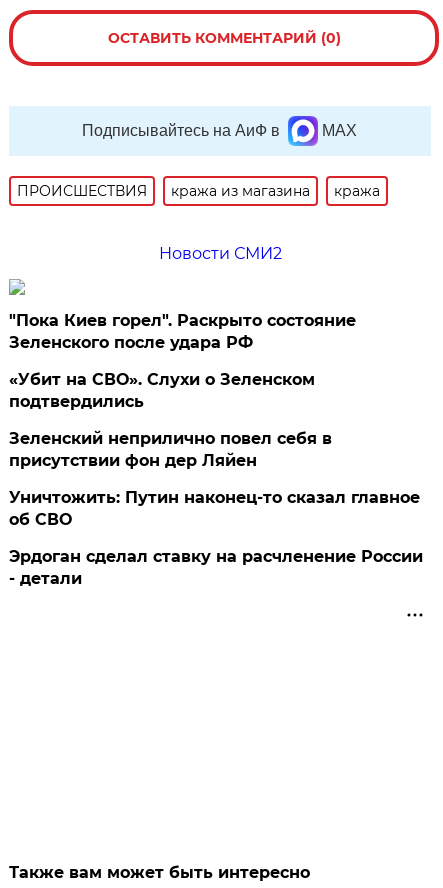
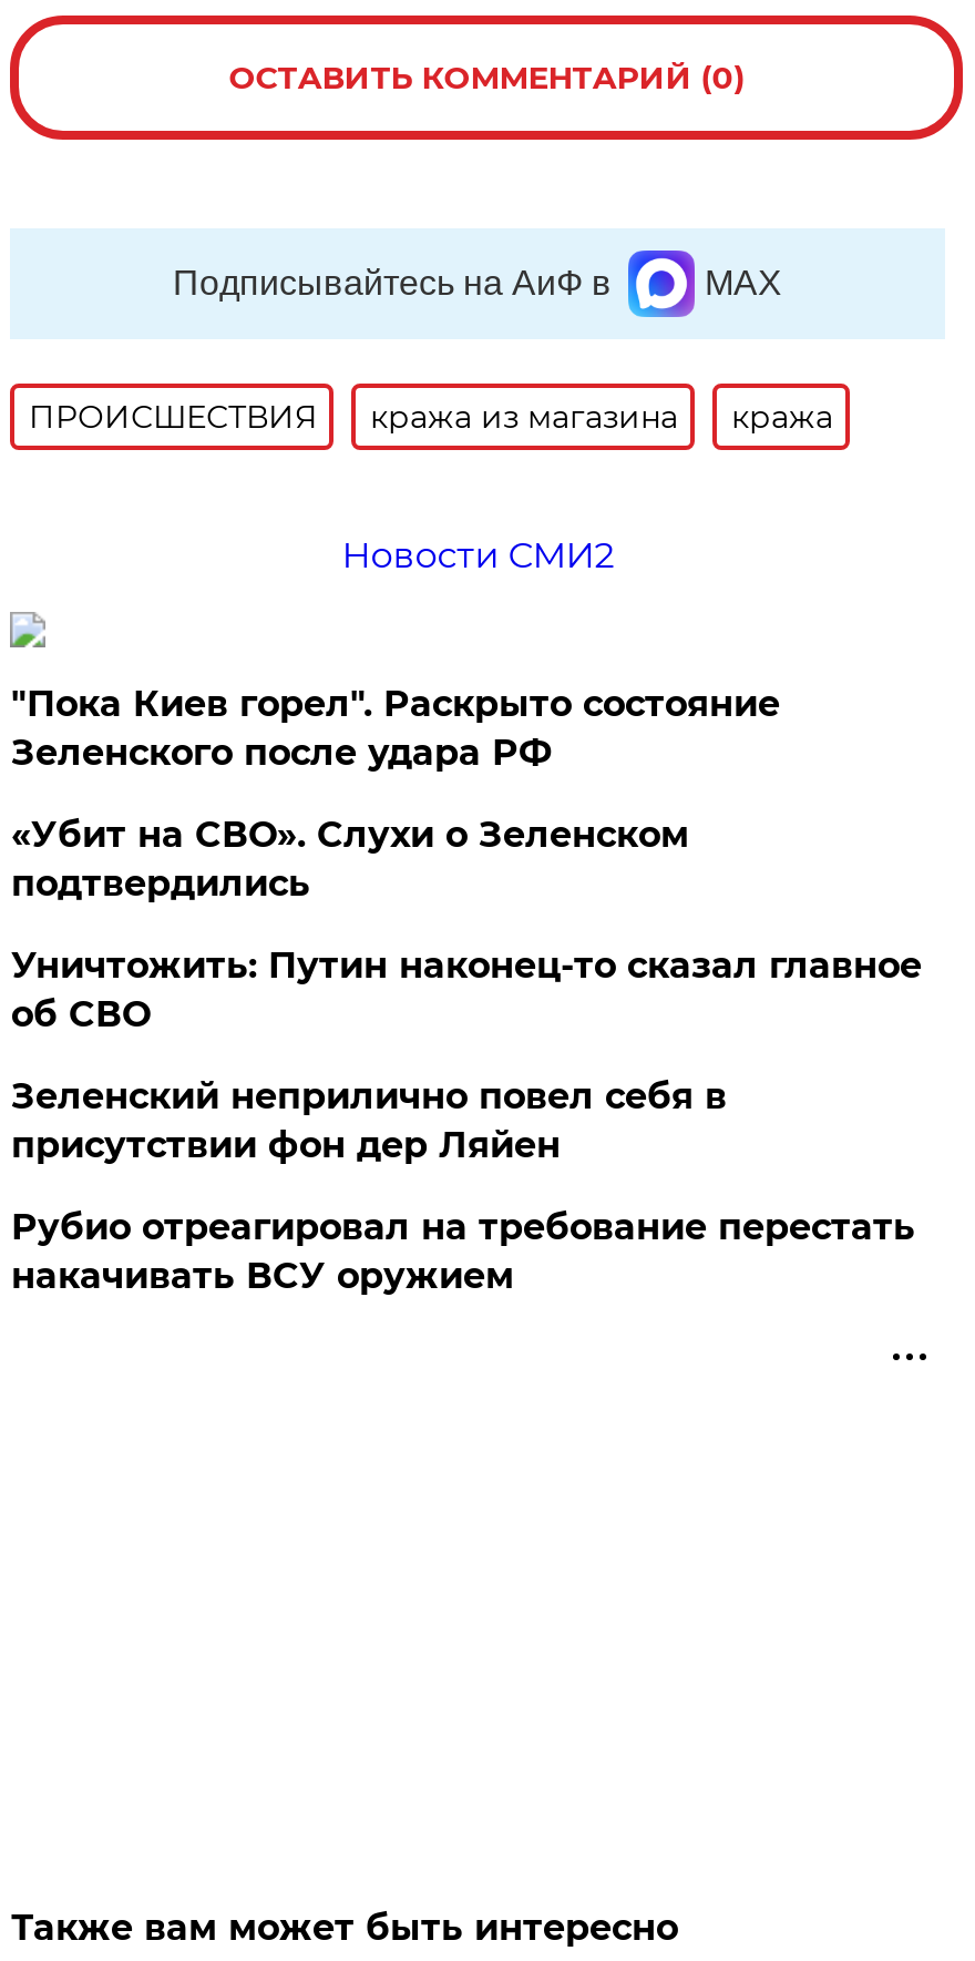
moved [9,429,332,470] -> [11,1075,727,1166]: Зеленский неприлично повел cебя в | присутствии фон дер Ляйен
moved [9,488,420,529] -> [11,944,922,1035]: Уничтожить: Путин наконец-то сказал главное | об СВО
[9,547,423,588] Эрдоган сделал ставку на расчленение России | - детали -> [11,1206,915,1297] Рубио отреагировал на требование перестать | накачивать ВСУ оружием

